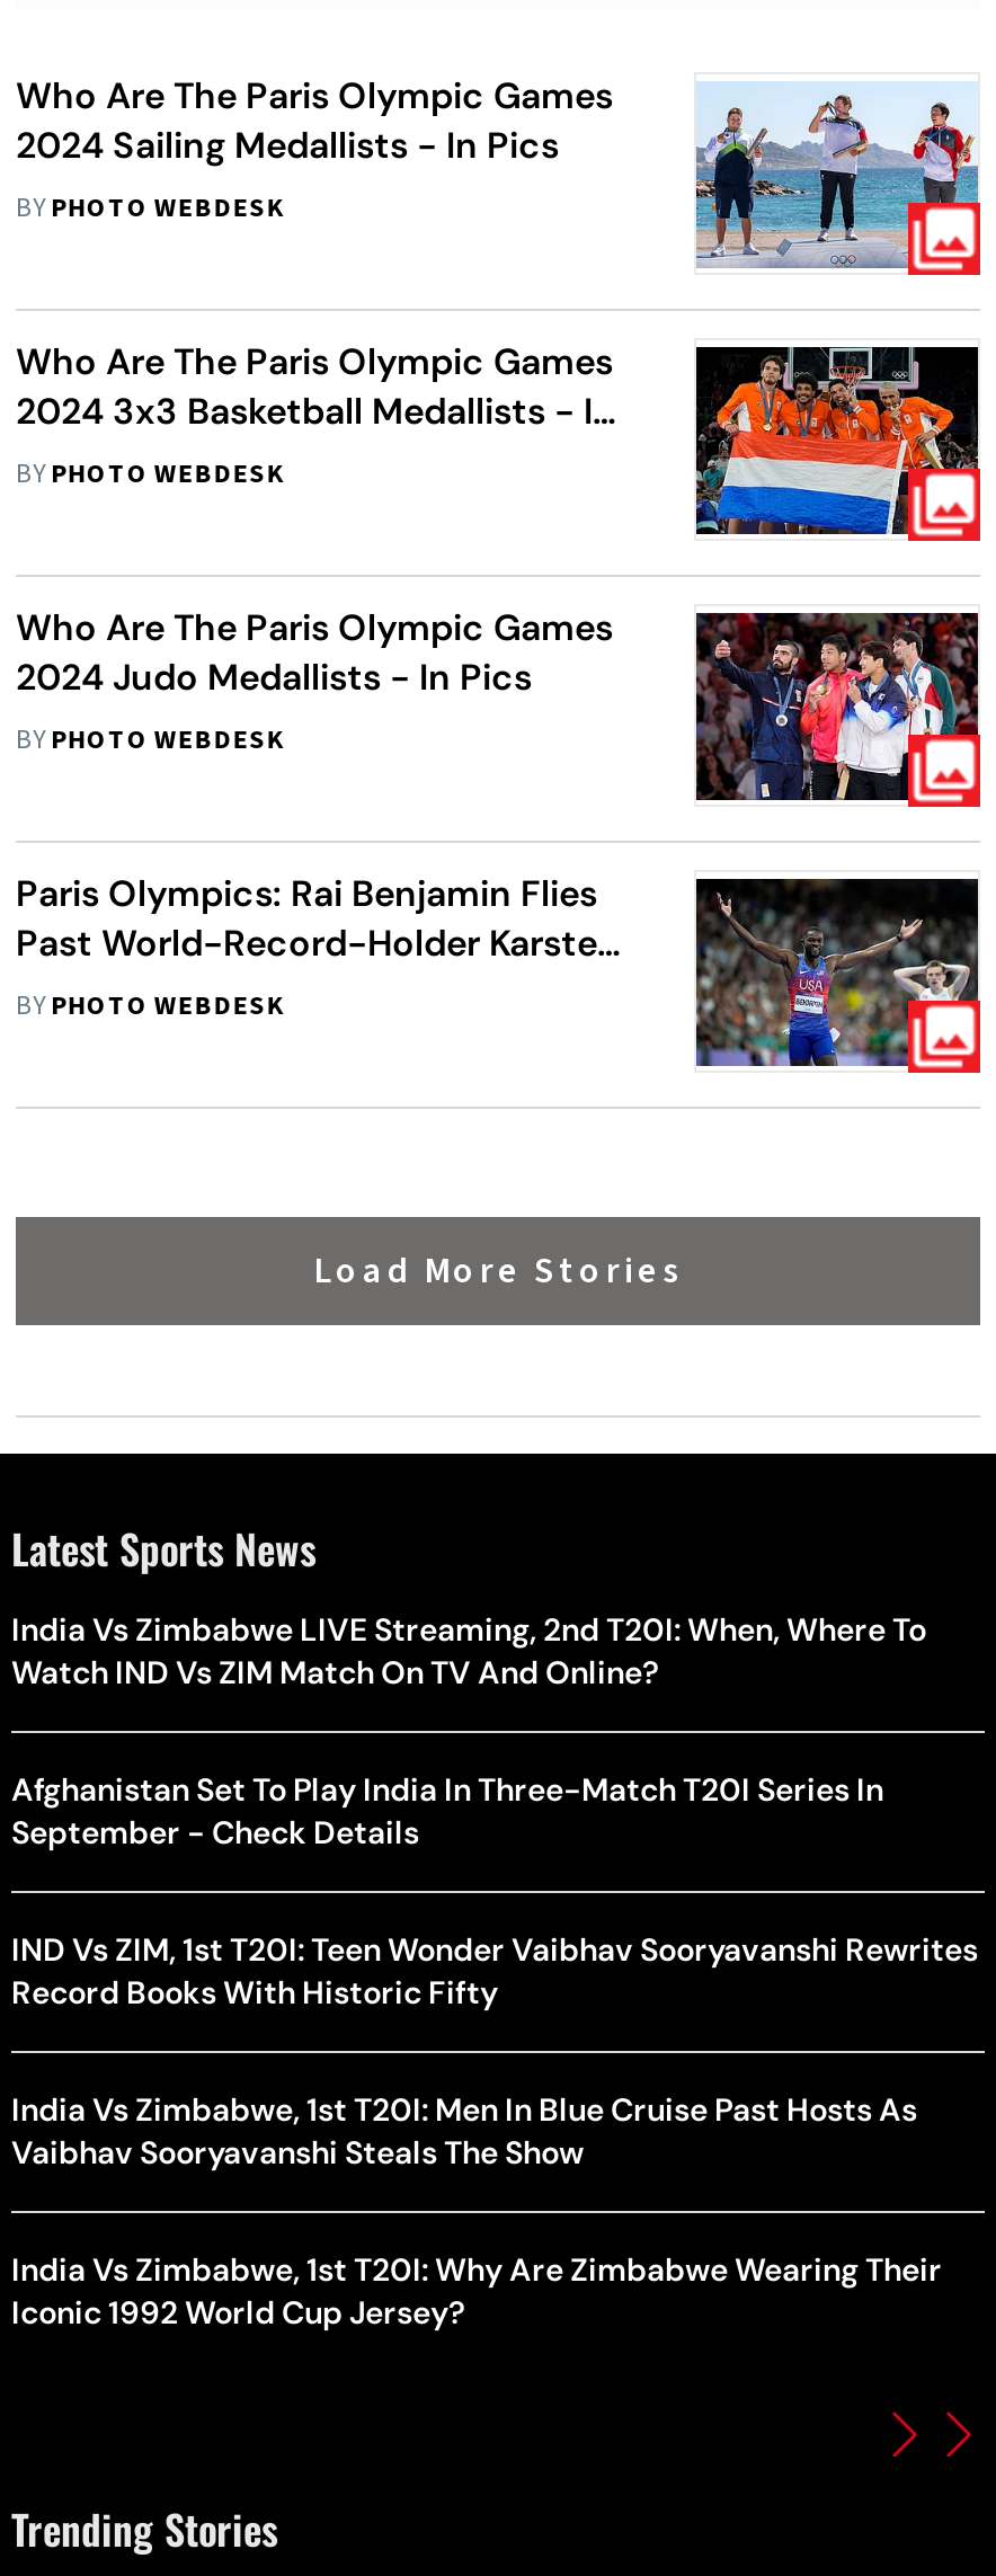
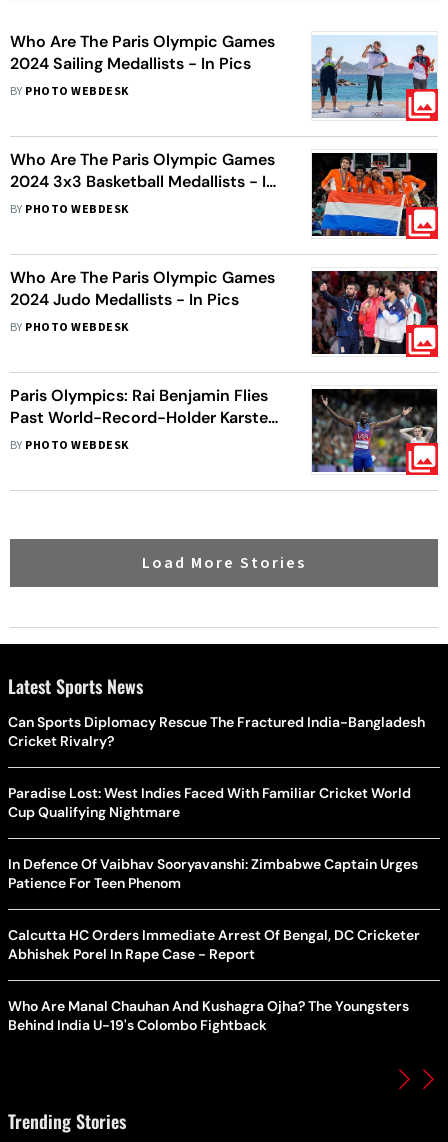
[11,1610,926,1693] India Vs Zimbabwe LIVE Streaming, 2nd T20I: When, Where To | Watch IND Vs ZIM Match On TV And Online? -> [8,713,425,750] Can Sports Diplomacy Rescue The Fractured India-Bangladesh | Cricket Rivalry?
[11,1770,883,1853] Afghanistan Set To Play India In Three-Match T20I Series In | September - Check Details -> [8,784,411,821] Paradise Lost: West Indies Faced With Familiar Cricket World | Cup Qualifying Nightmare
[11,1930,978,2013] IND Vs ZIM, 1st T20I: Teen Wonder Vaibhav Sooryavanshi Rewrites | Record Books With Historic Fifty -> [8,855,418,892] In Defence Of Vaibhav Sooryavanshi: Zimbabwe Captain Urges | Patience For Teen Phenom
[11,2090,917,2173] India Vs Zimbabwe, 1st T20I: Men In Blue Cruise Past Hosts As | Vaibhav Sooryavanshi Steals The Show -> [8,926,420,963] Calcutta HC Orders Immediate Arrest Of Bengal, DC Cricketer | Abhishek Porel In Rape Case - Report
[11,2250,942,2333] India Vs Zimbabwe, 1st T20I: Why Are Zimbabwe Wearing Their | Iconic 1992 World Cup Jersey? -> [8,997,409,1034] Who Are Manal Chauhan And Kushagra Ojha? The Youngsters | Behind India U-19's Colombo Fightback

